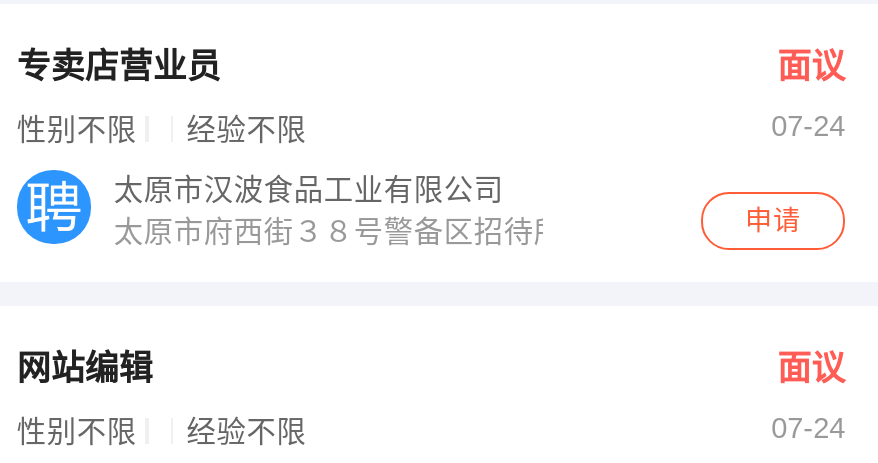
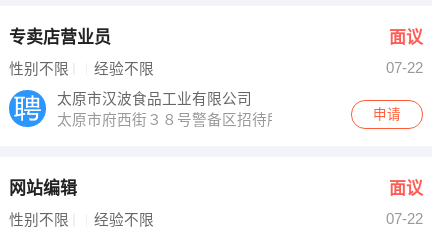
[771,111,845,143] 07-24 -> [386,60,423,76] 07-22
[771,413,845,445] 07-24 -> [386,211,423,227] 07-22

